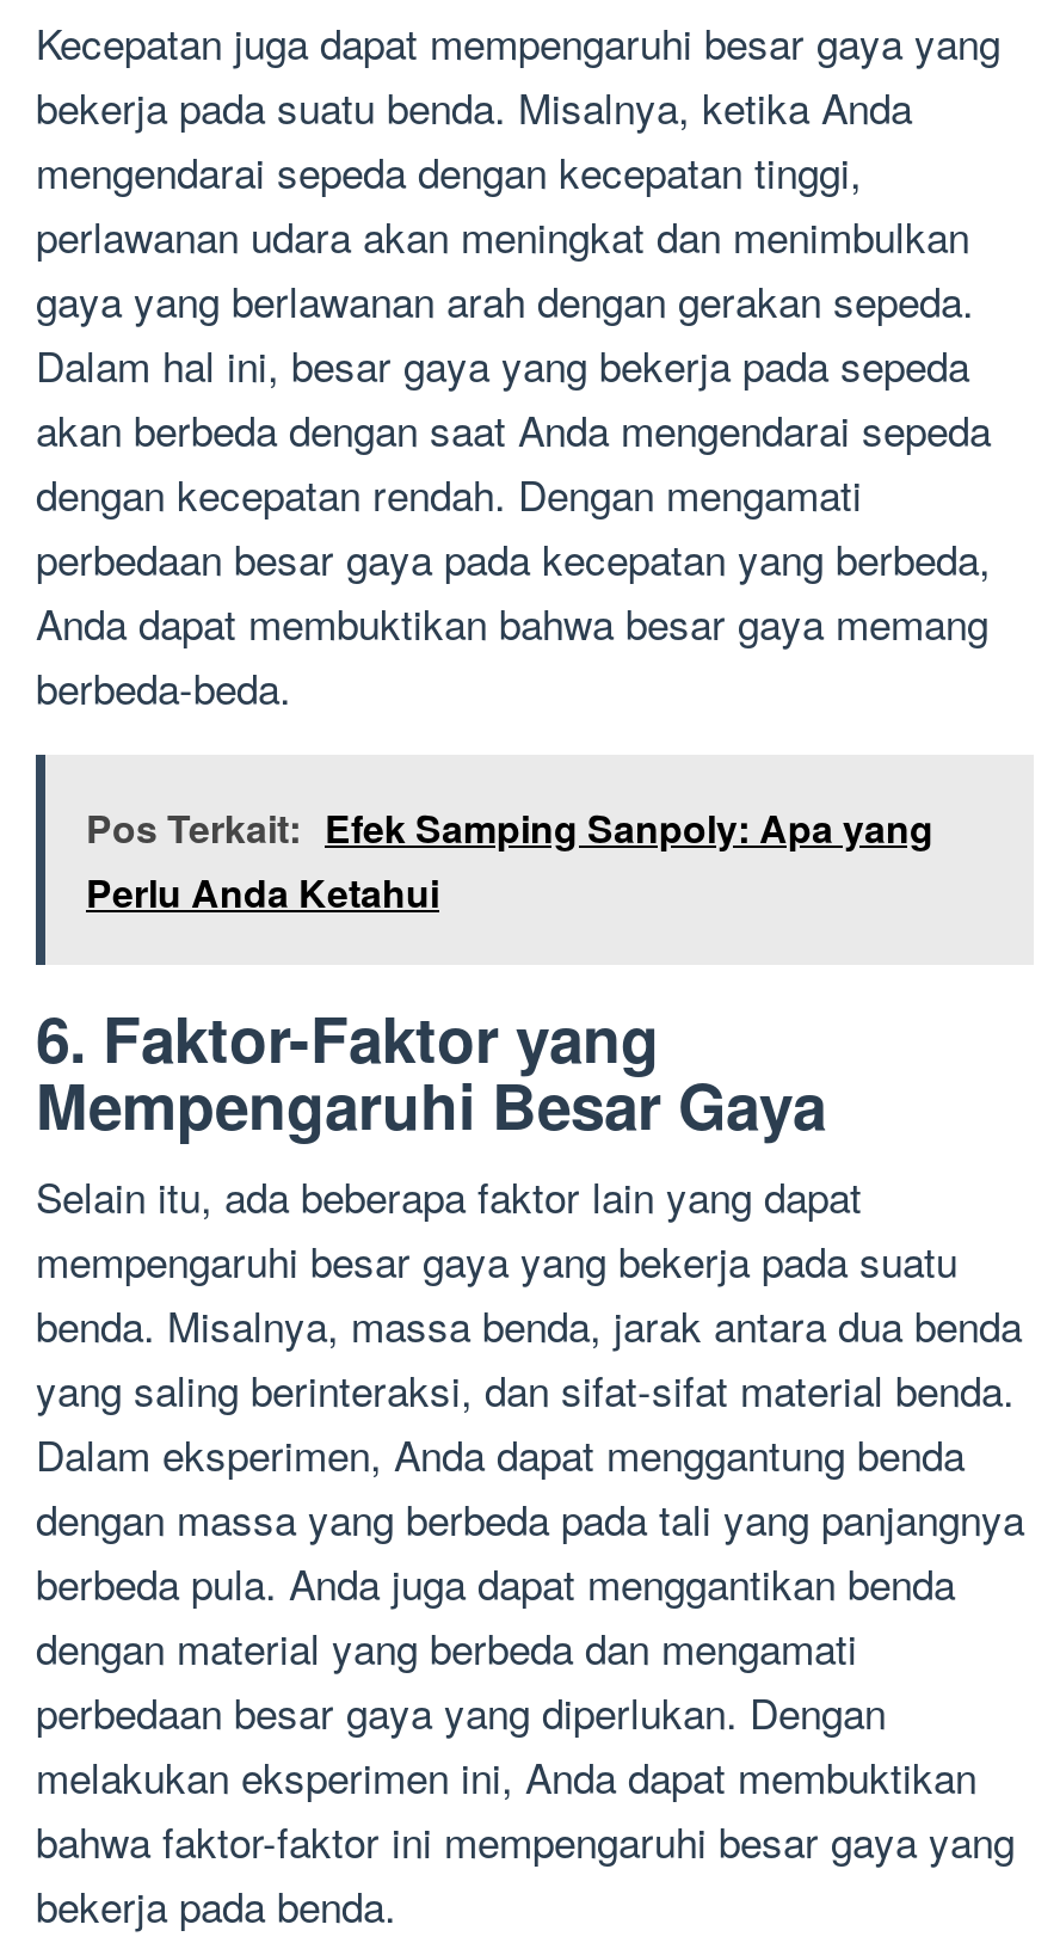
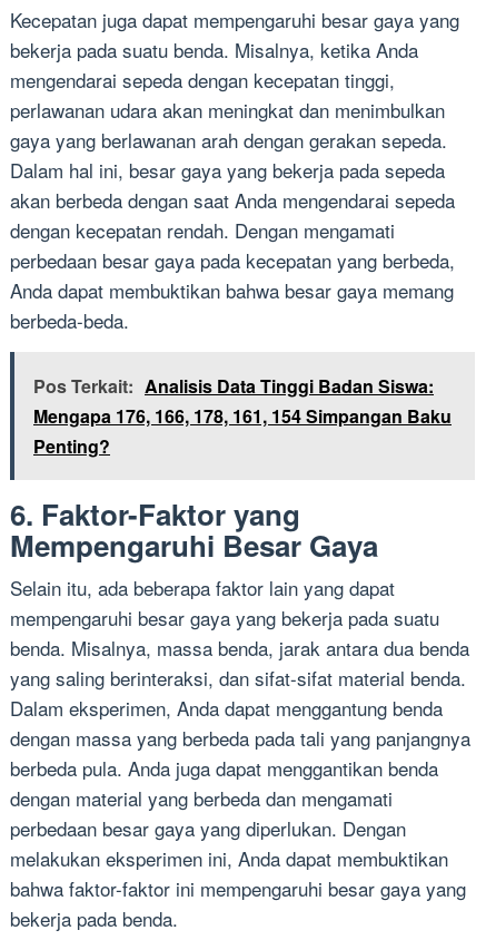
[86,801,933,920] Pos Terkait: Efek Samping Sanpoly: Apa yang | Perlu Anda Ketahui -> [33,373,452,459] Pos Terkait: Analisis Data Tinggi Badan Siswa: | Mengapa 176, 166, 178, 161, 154 Simpangan Baku | Penting?

